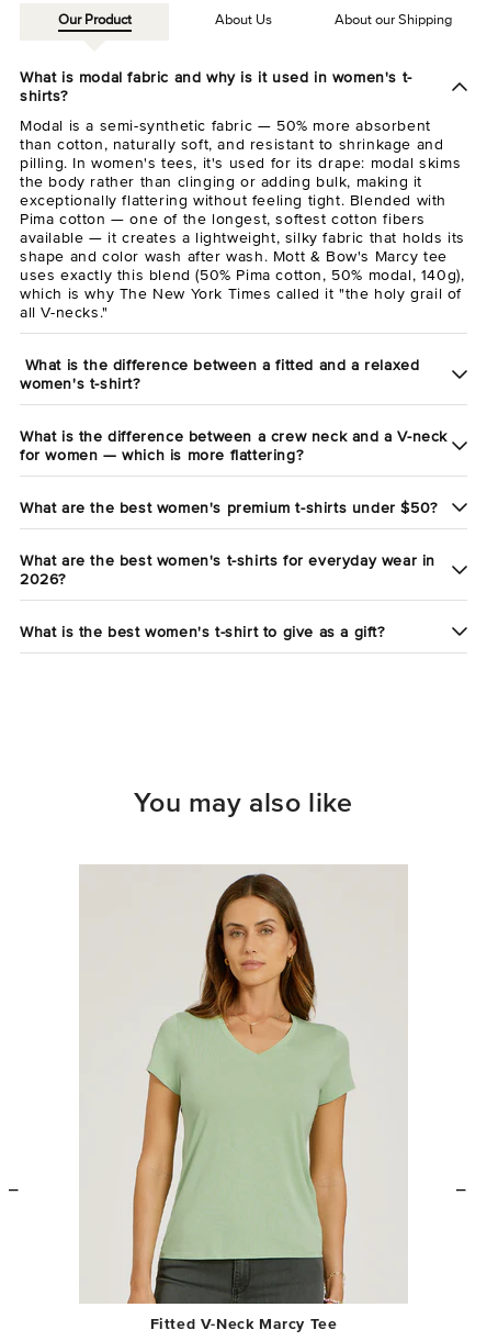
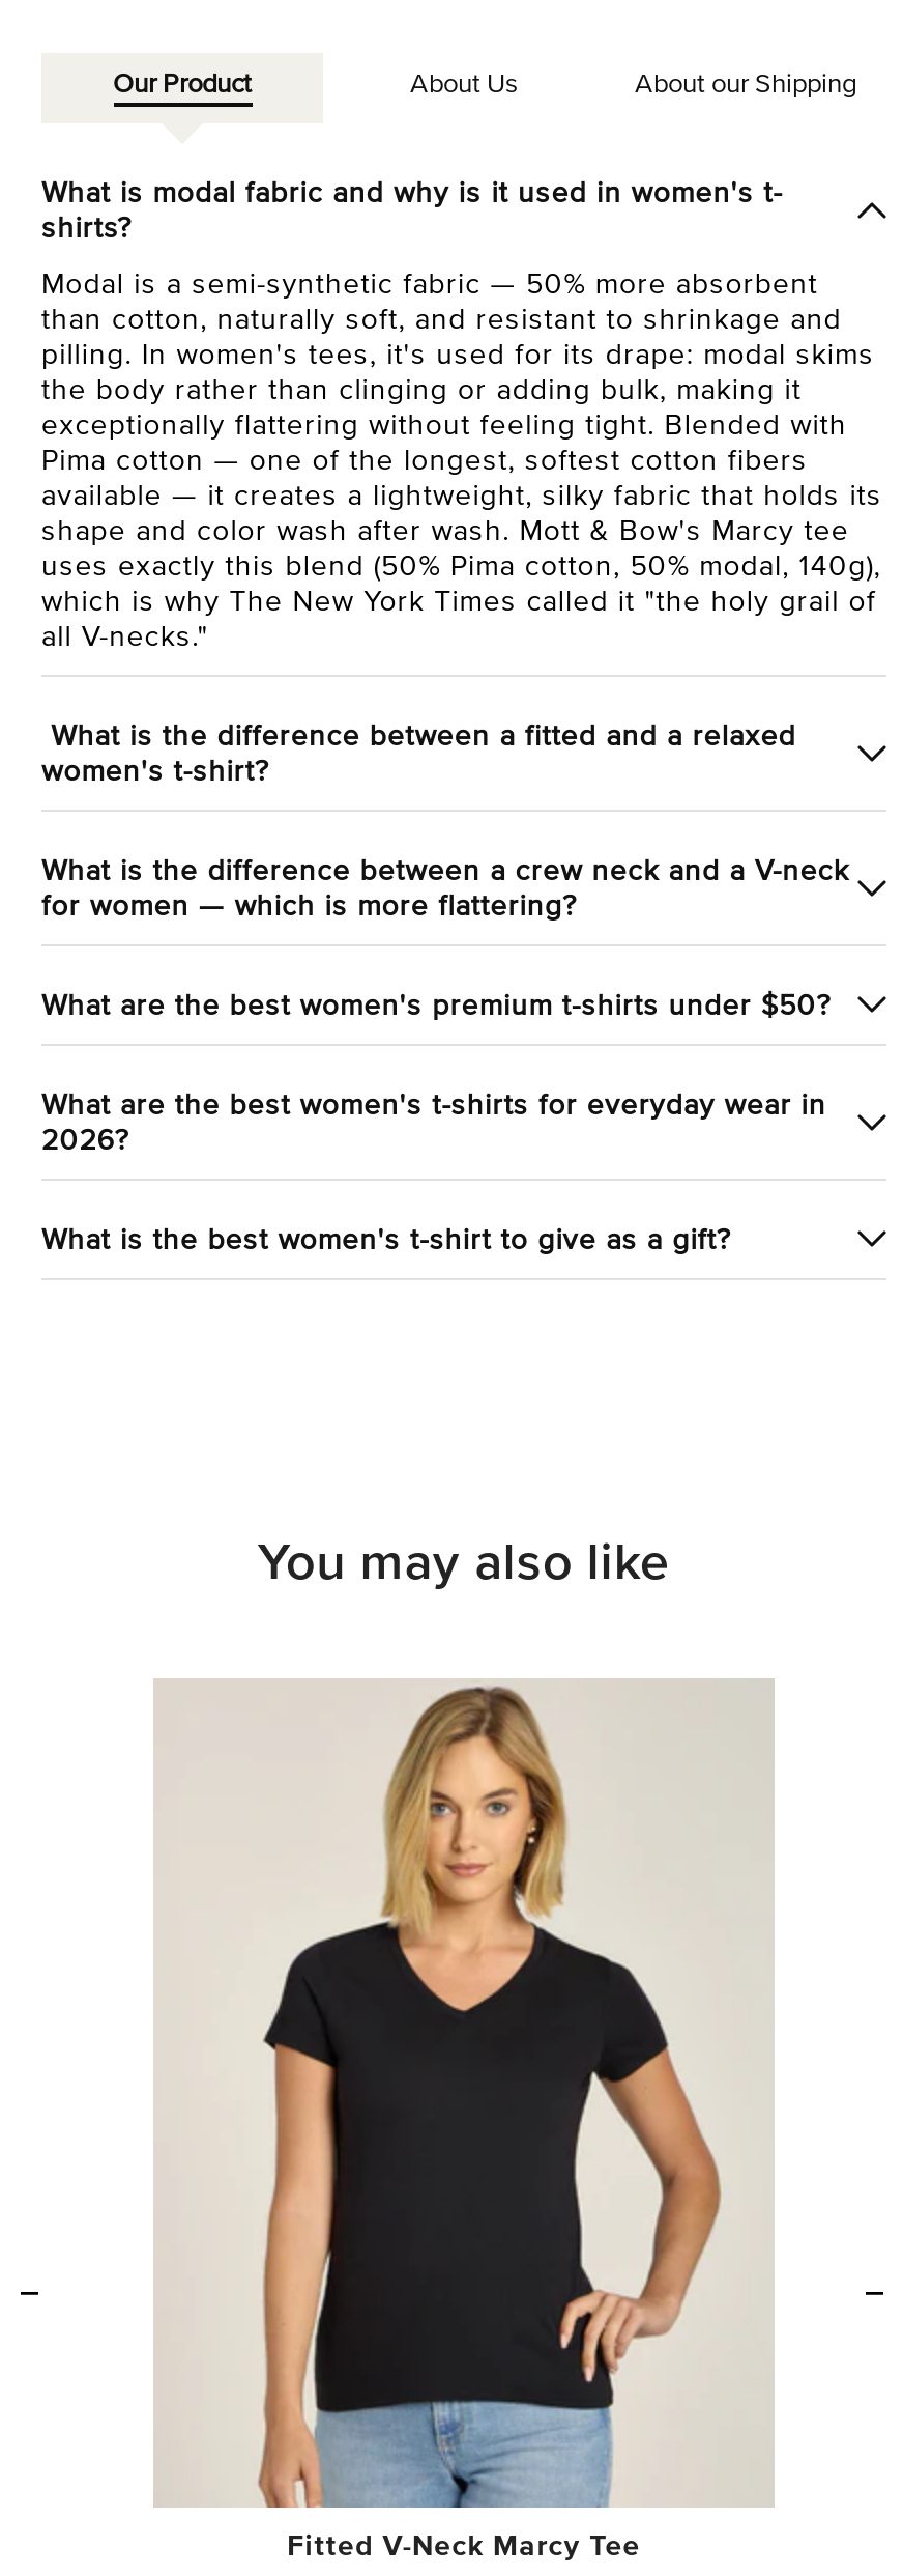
[127,869,380,1305] [image] -> [246,1685,723,2510] [image]

